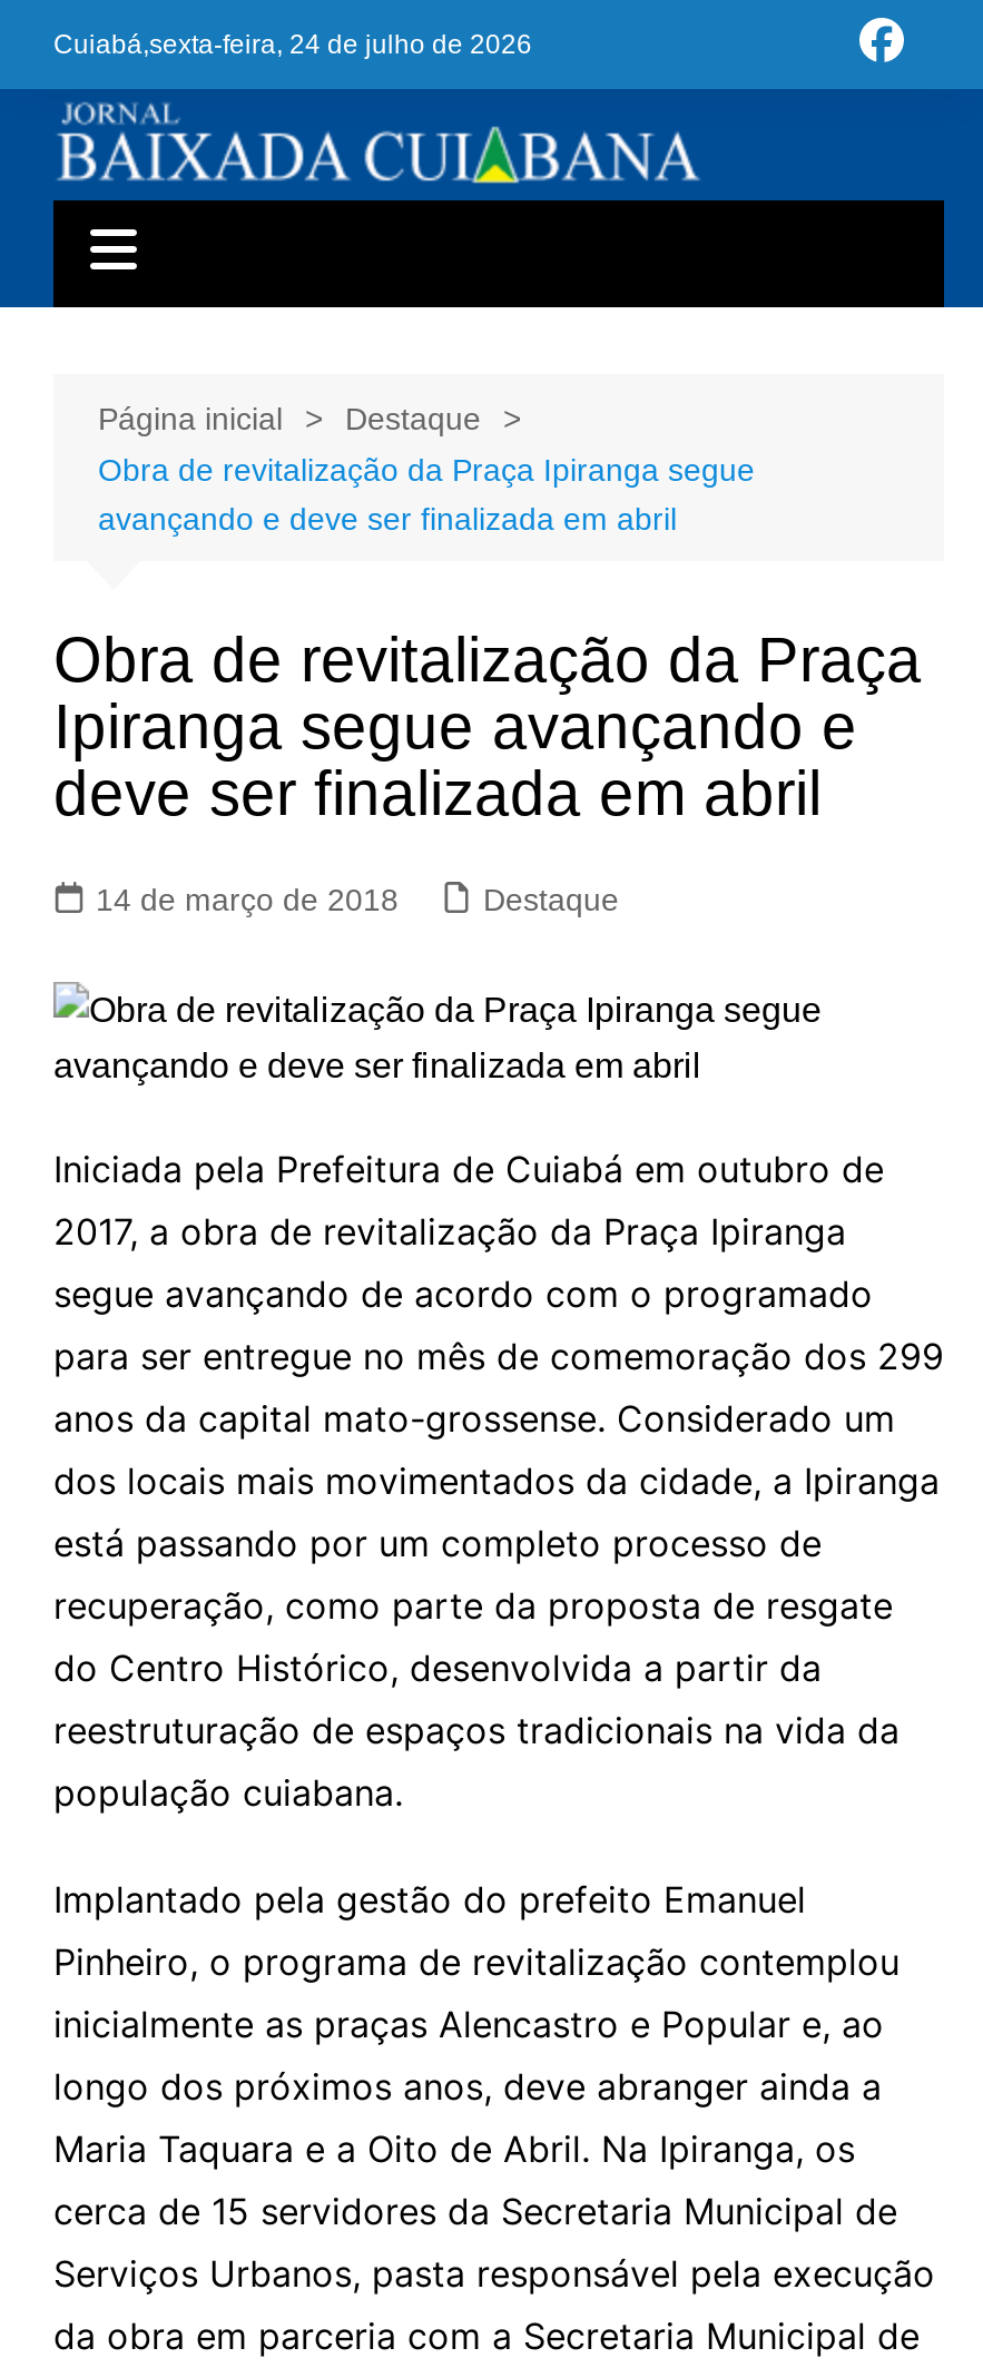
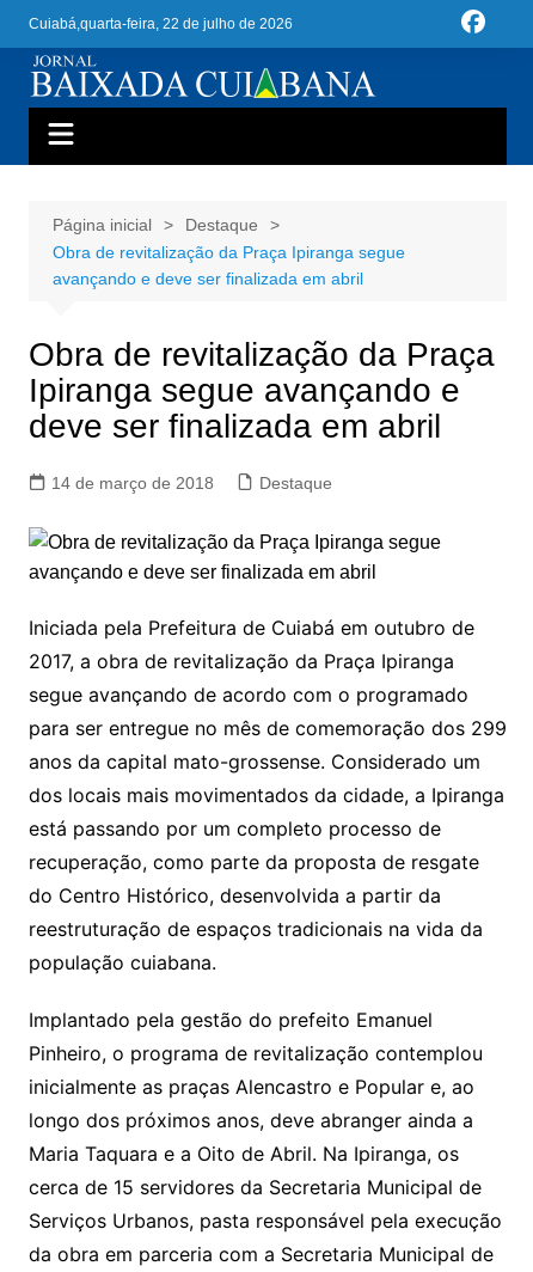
[53,28,532,59] Cuiabá,sexta-feira, 24 de julho de 2026 -> [29,15,293,32] Cuiabá,quarta-feira, 22 de julho de 2026

